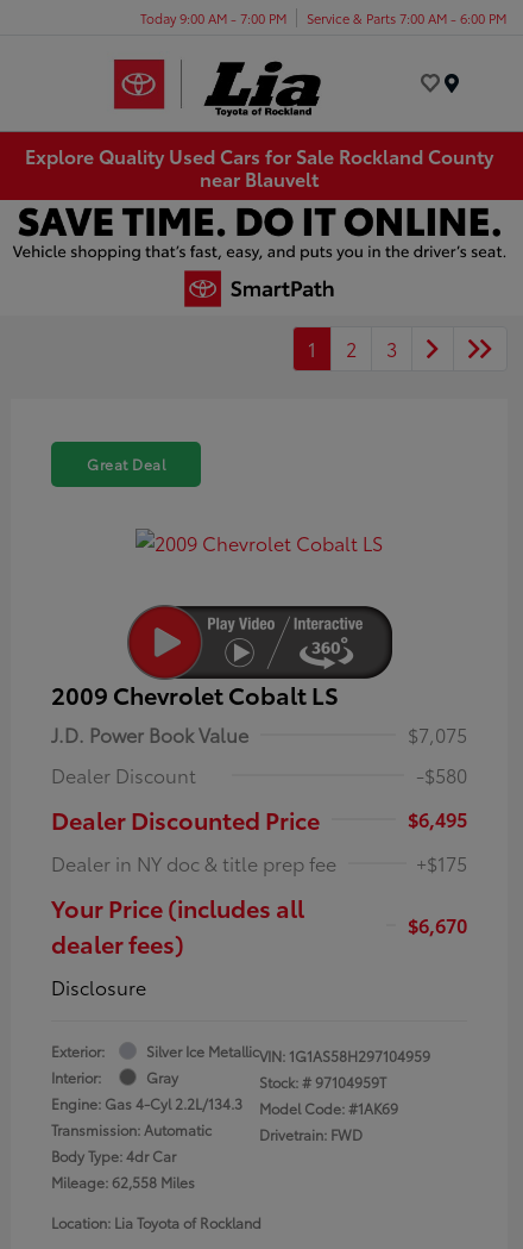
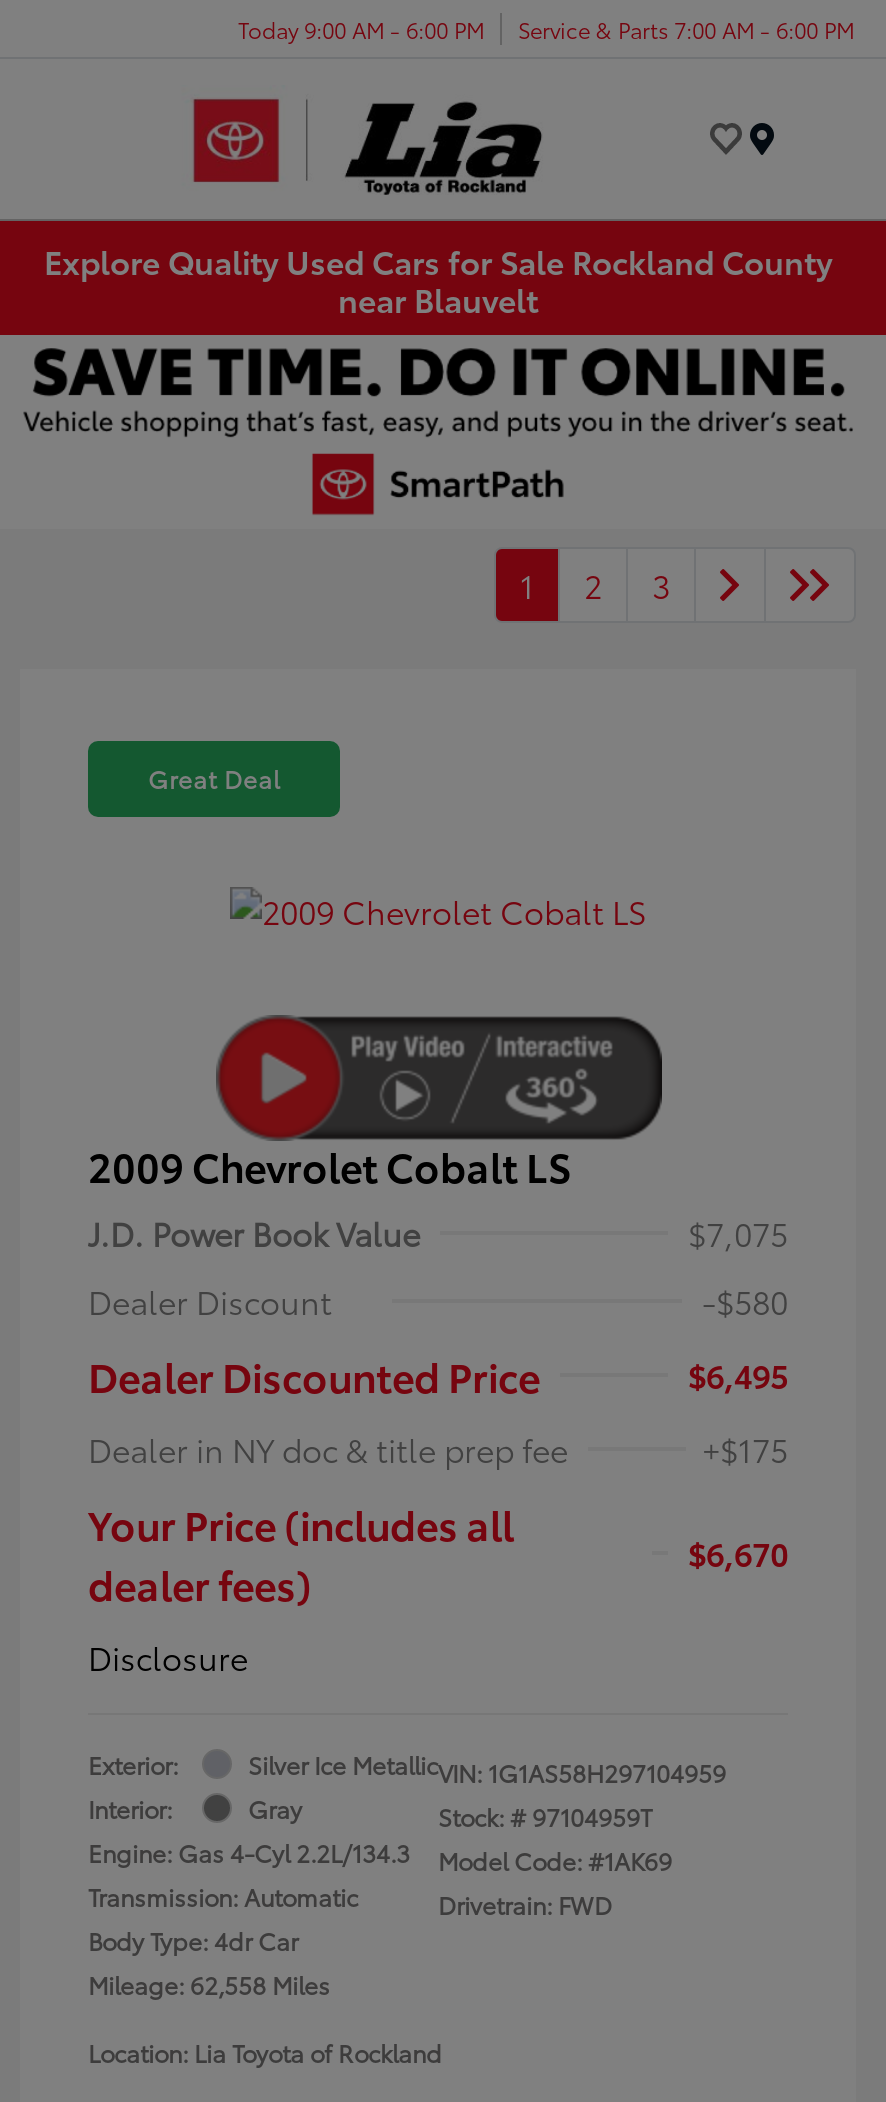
[140,8,506,27] Today 9:00 AM - 7:00 PM Service & Parts 7:00 AM - 6:00 PM -> [238,12,854,44] Today 9:00 AM - 6:00 PM Service & Parts 7:00 AM - 6:00 PM

